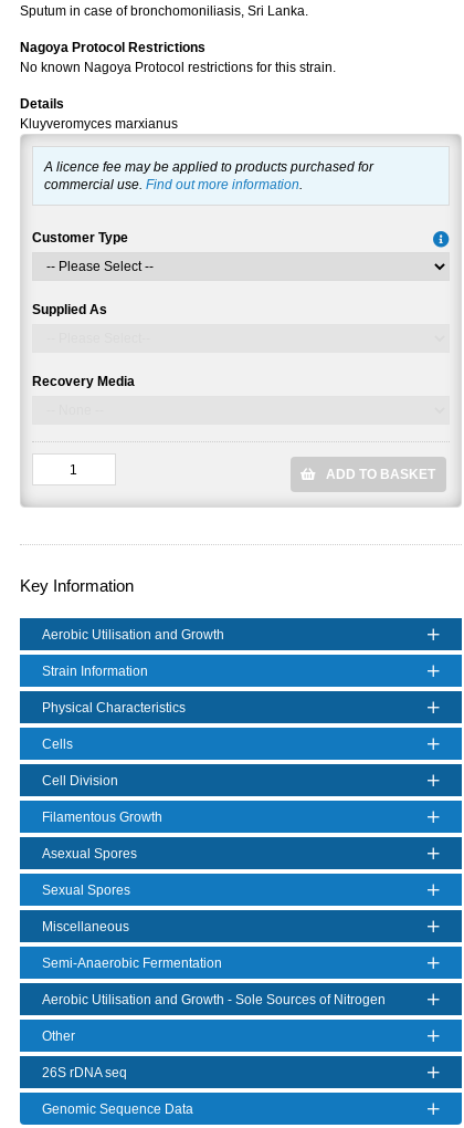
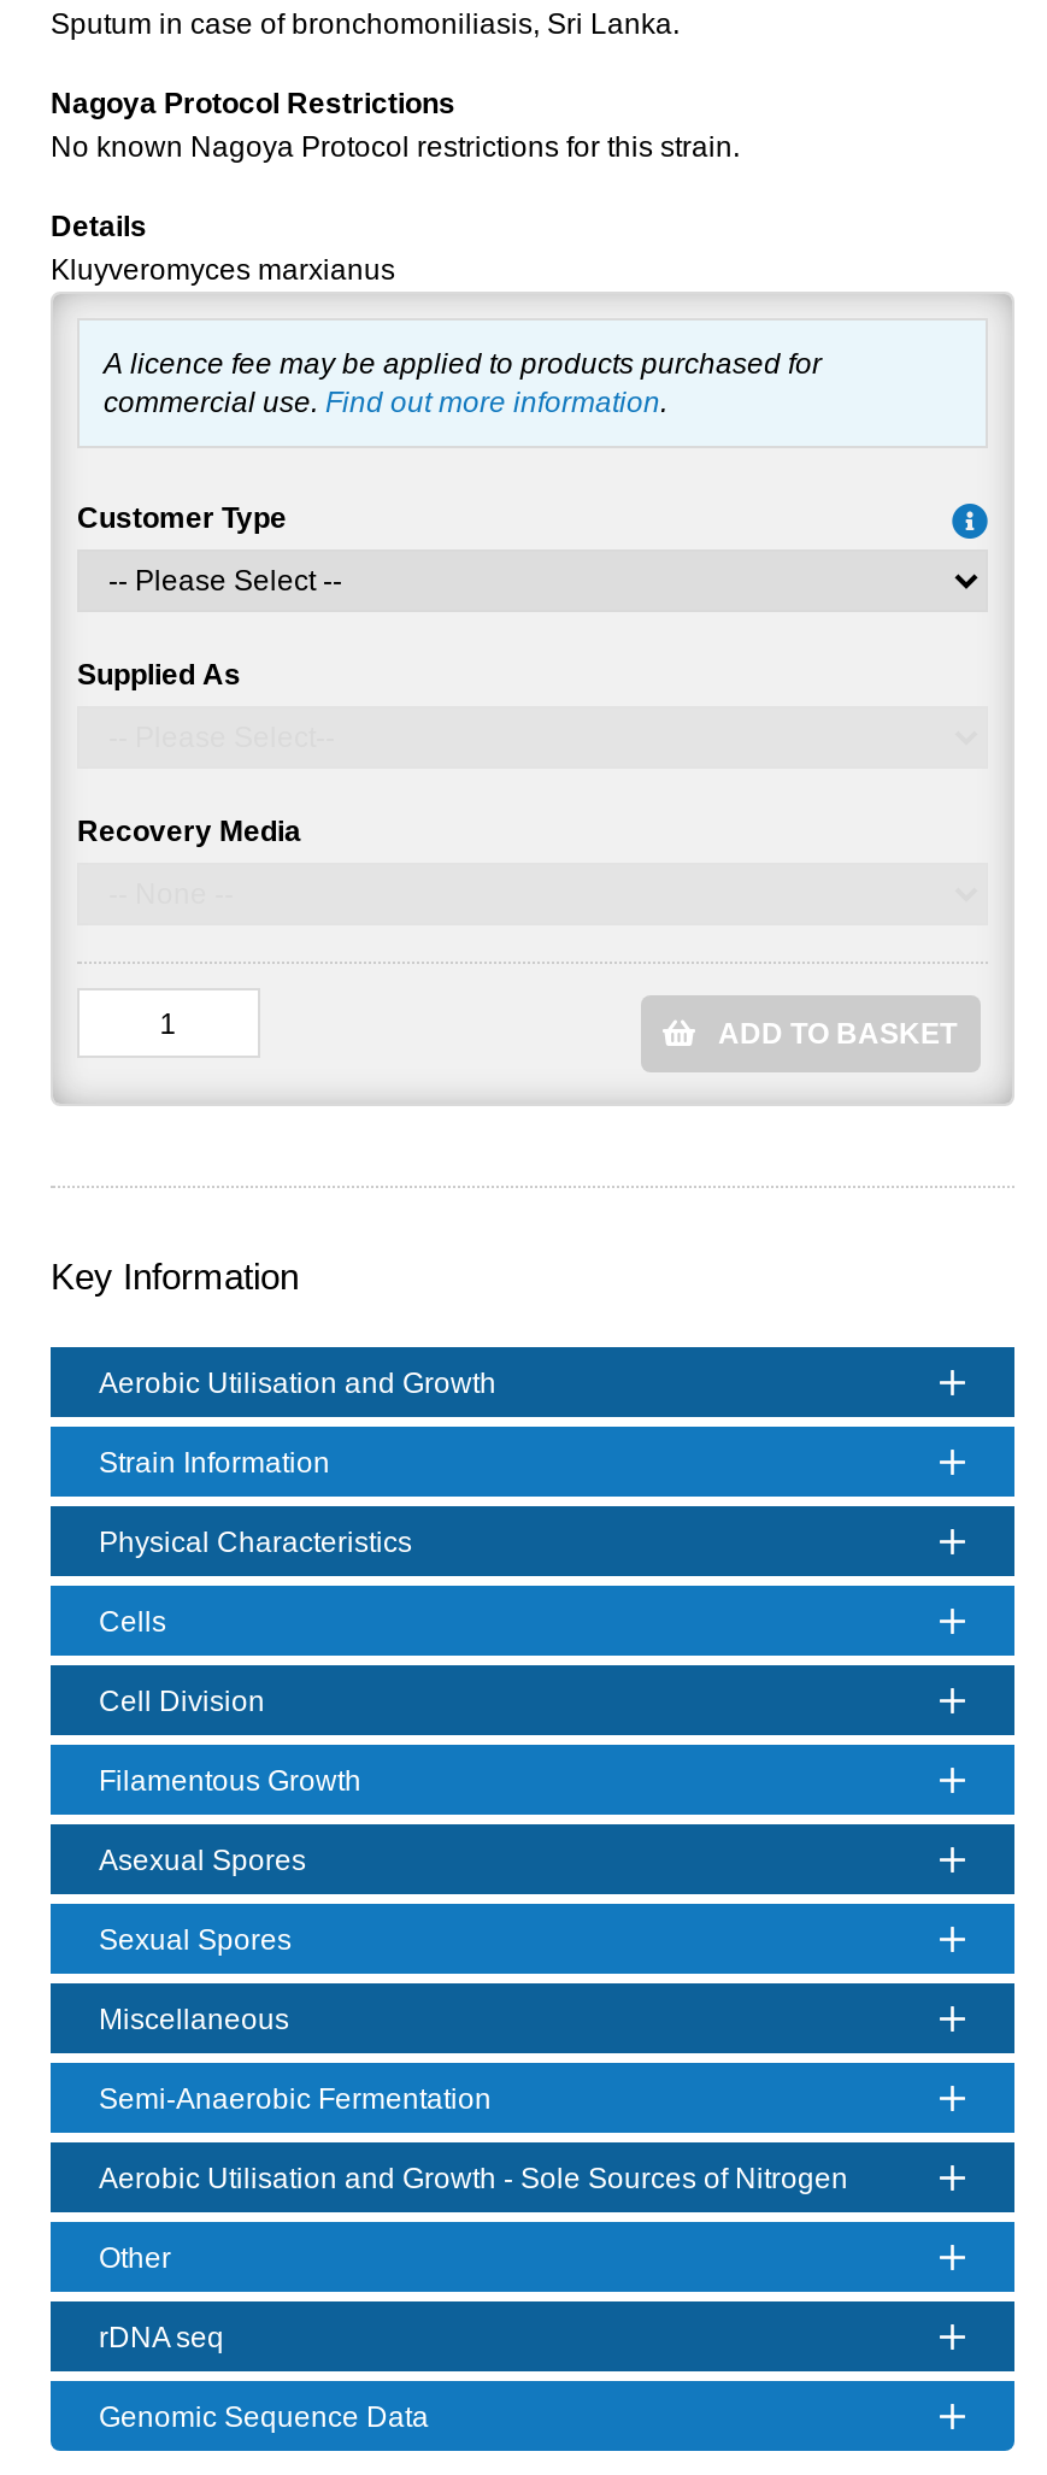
[42,1065,127,1080] 26S rDNA seq -> [99,2321,224,2355] rDNA seq

